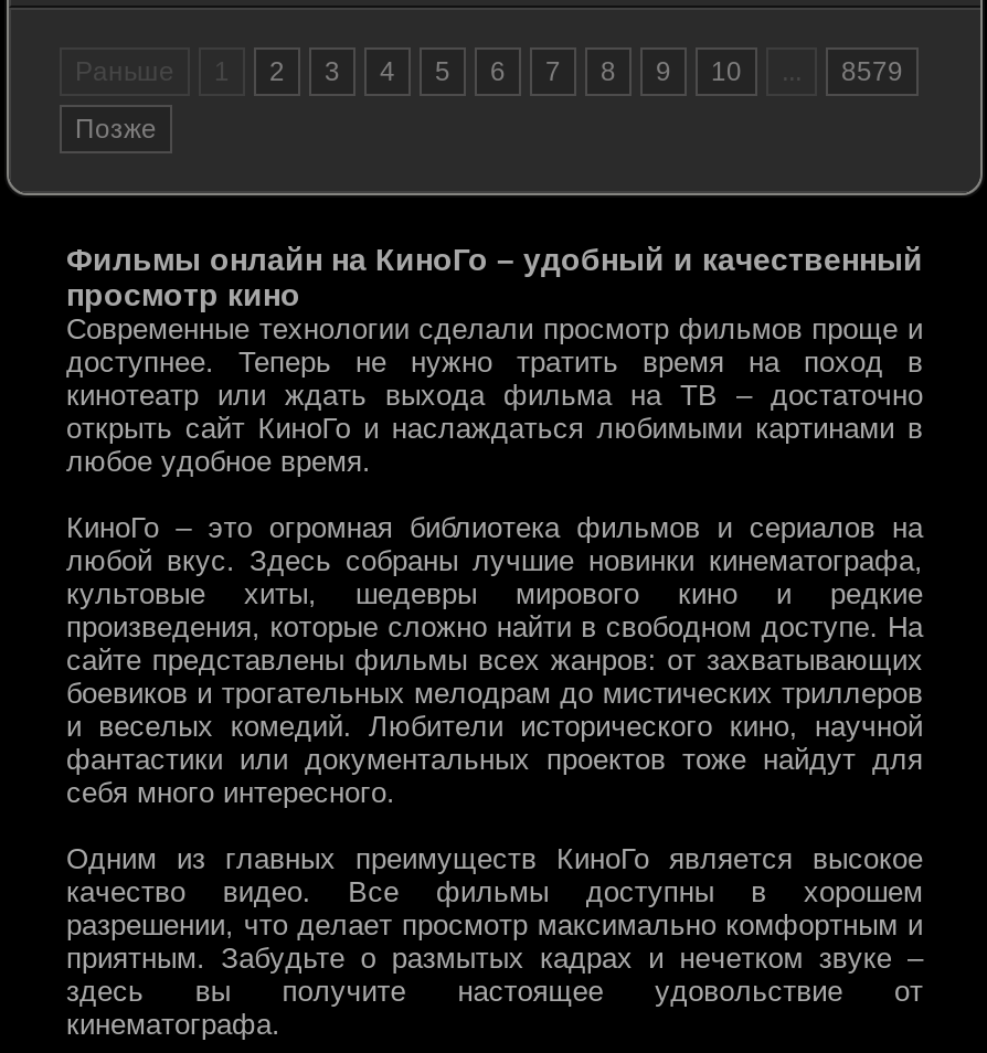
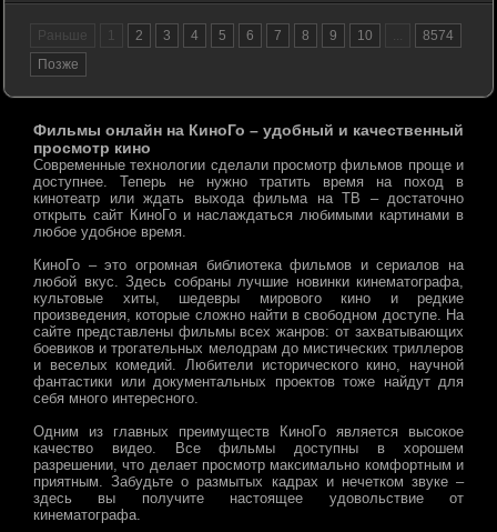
[841,56,903,87] 8579 -> [423,28,454,43] 8574

